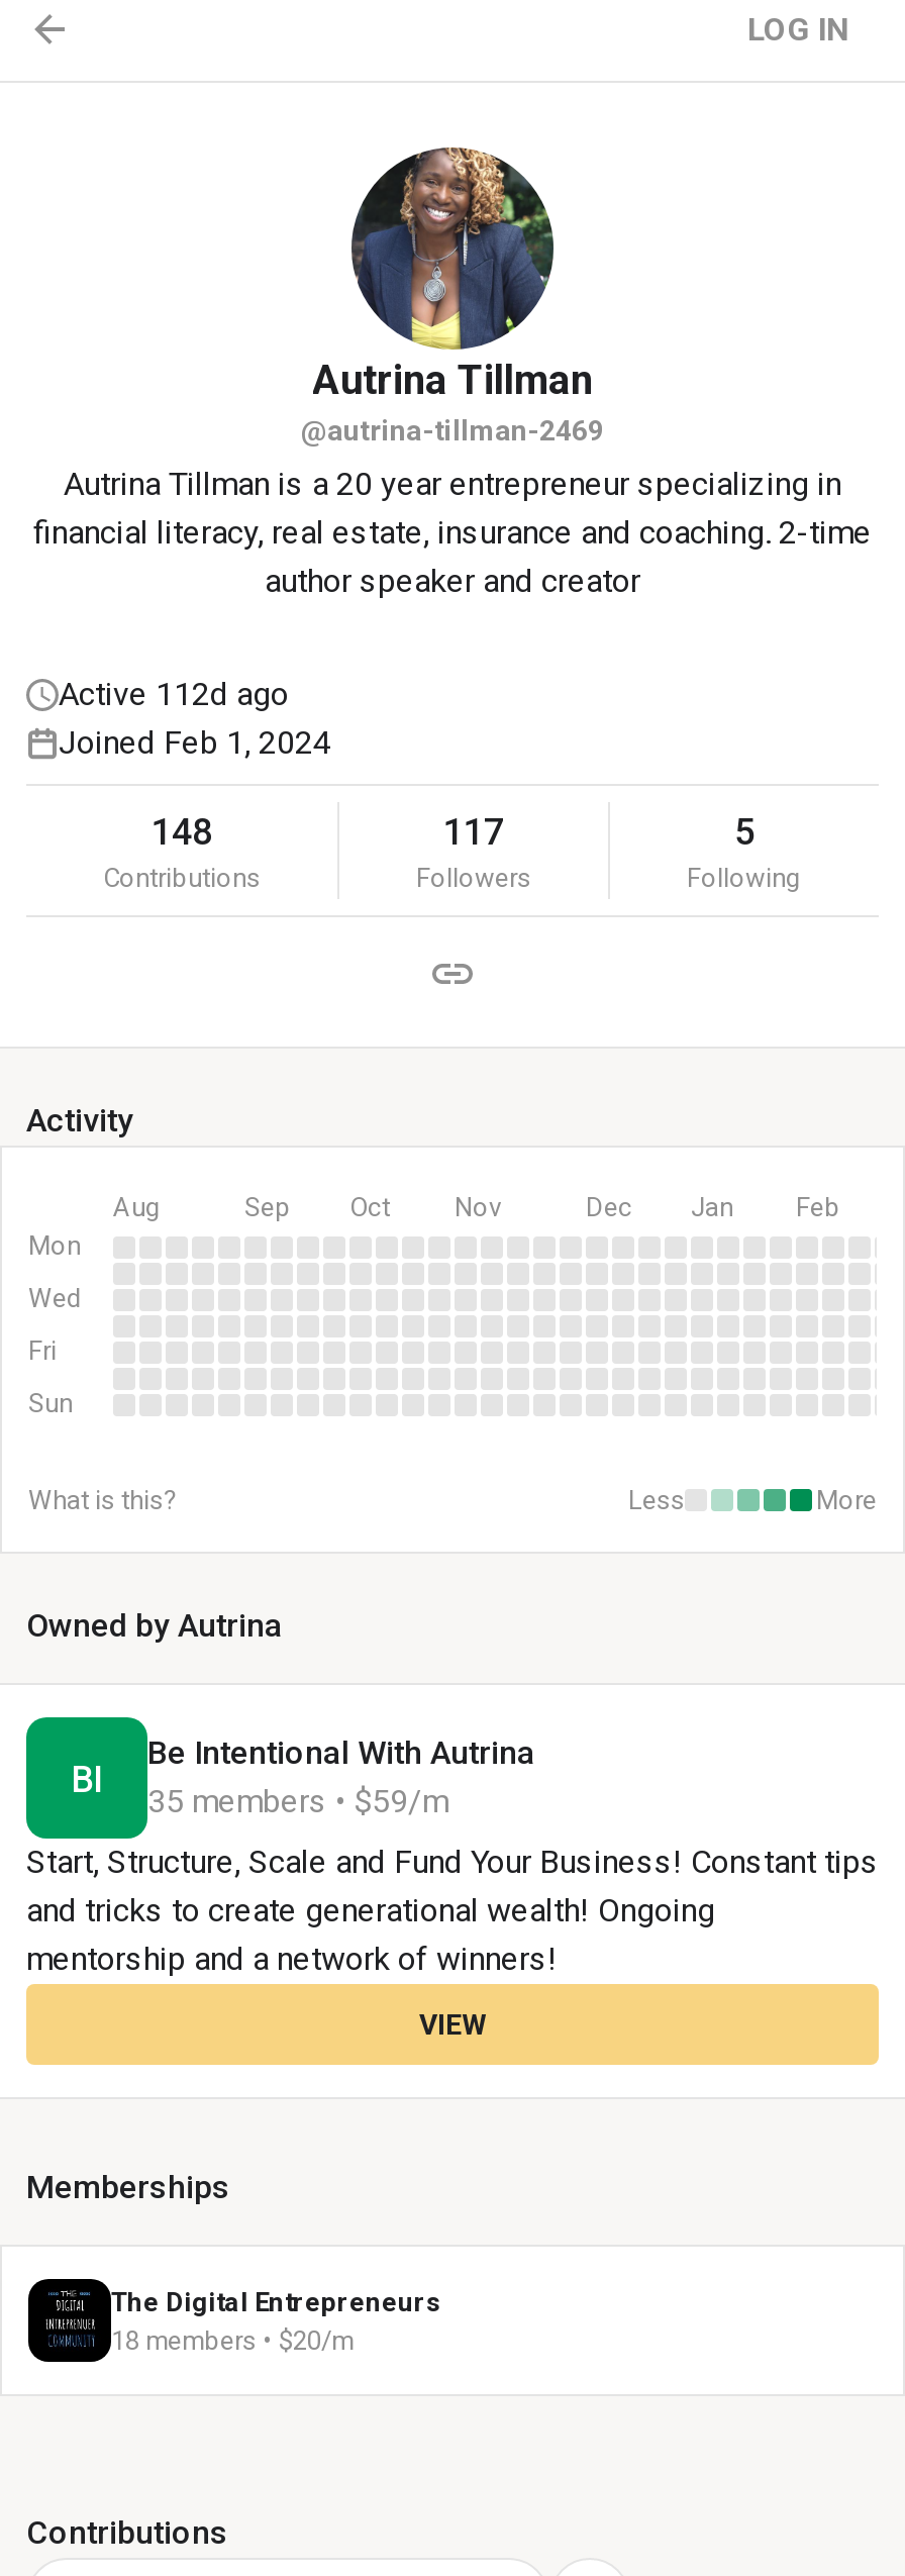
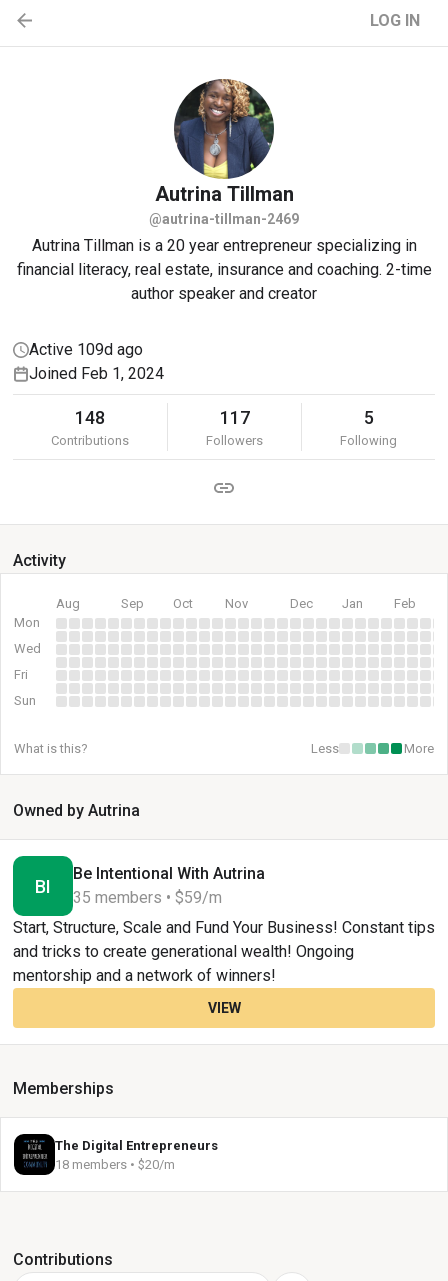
[59,675,289,713] Active 112d ago -> [29,340,143,359] Active 109d ago

